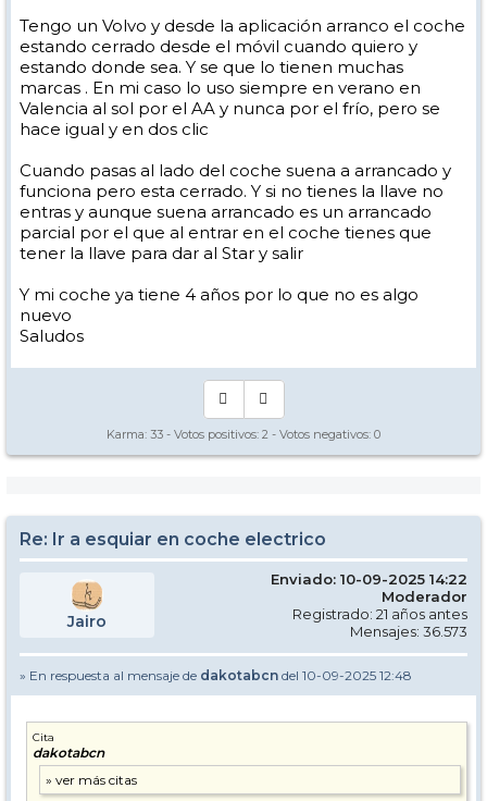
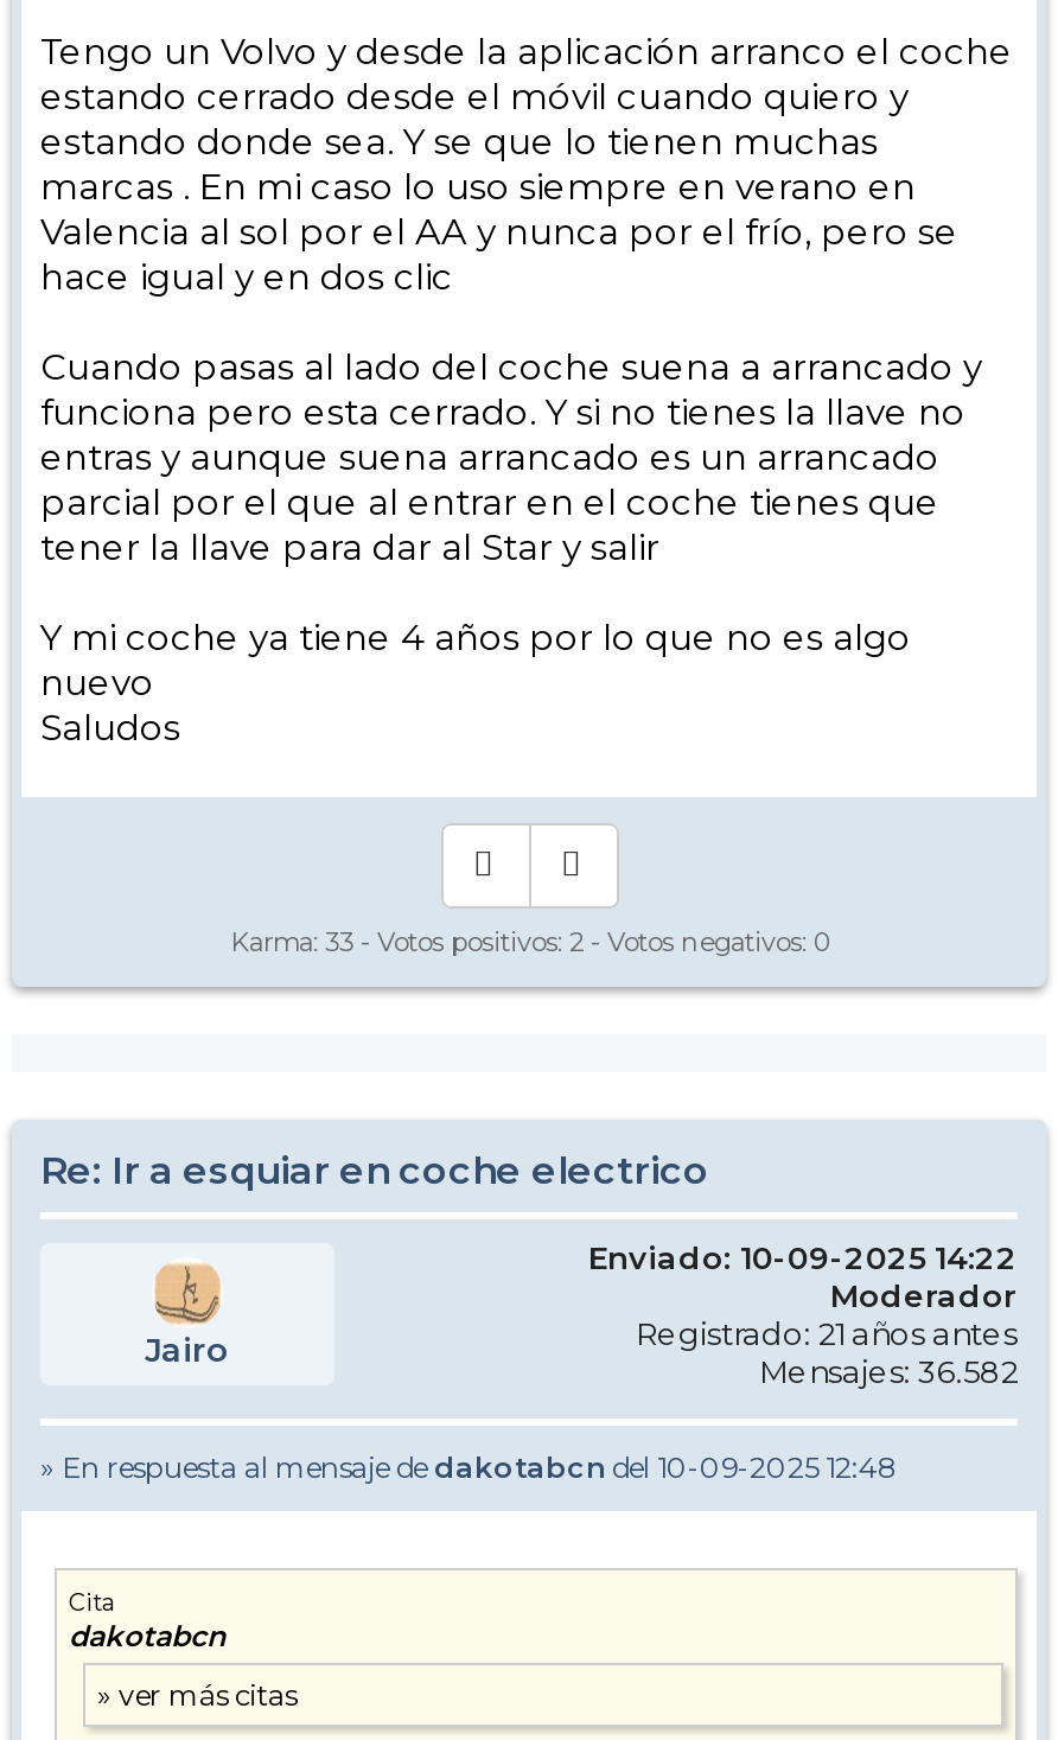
[350,623,467,640] Mensajes: 36.573 -> [759,1352,1018,1390] Mensajes: 36.582

